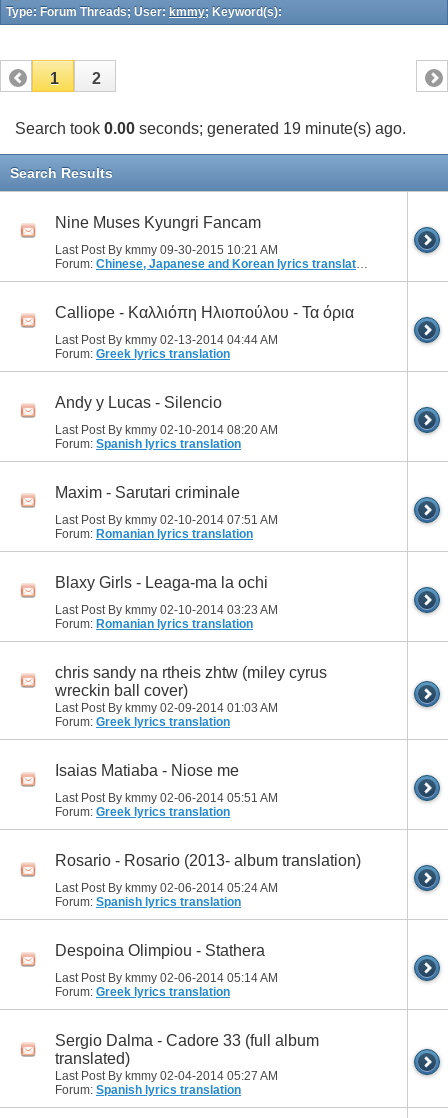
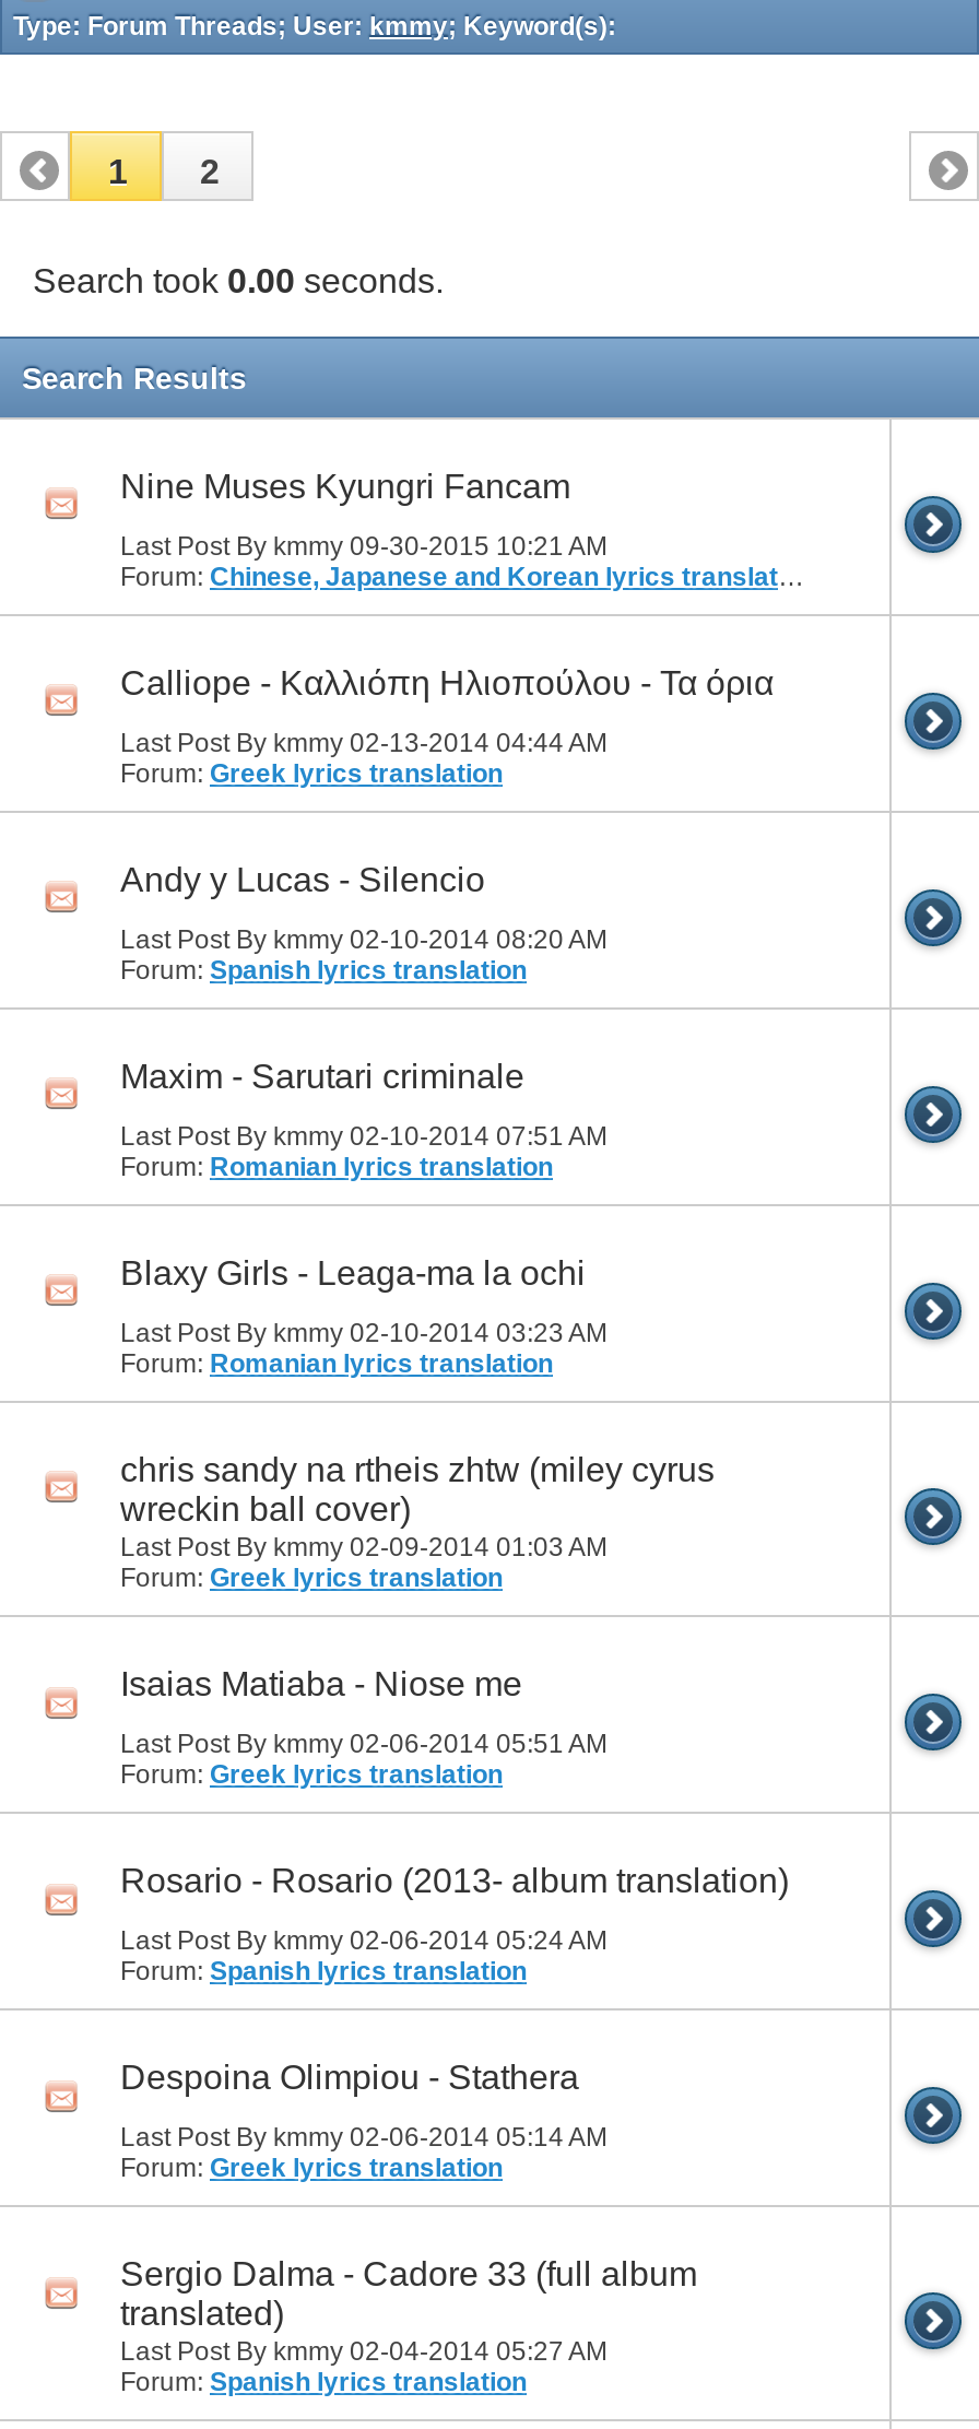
[15,120,406,137] Search took 0.00 seconds; generated 19 minute(s) ago. -> [33,262,444,299] Search took 0.00 seconds.

